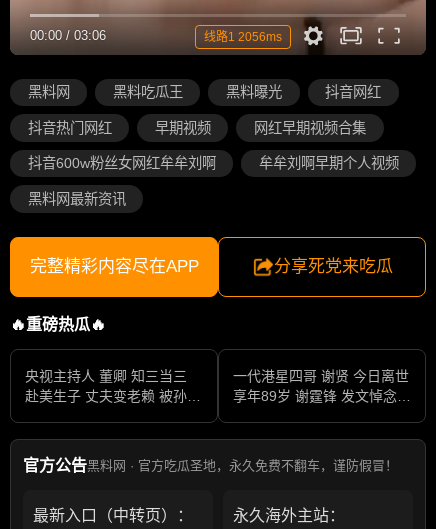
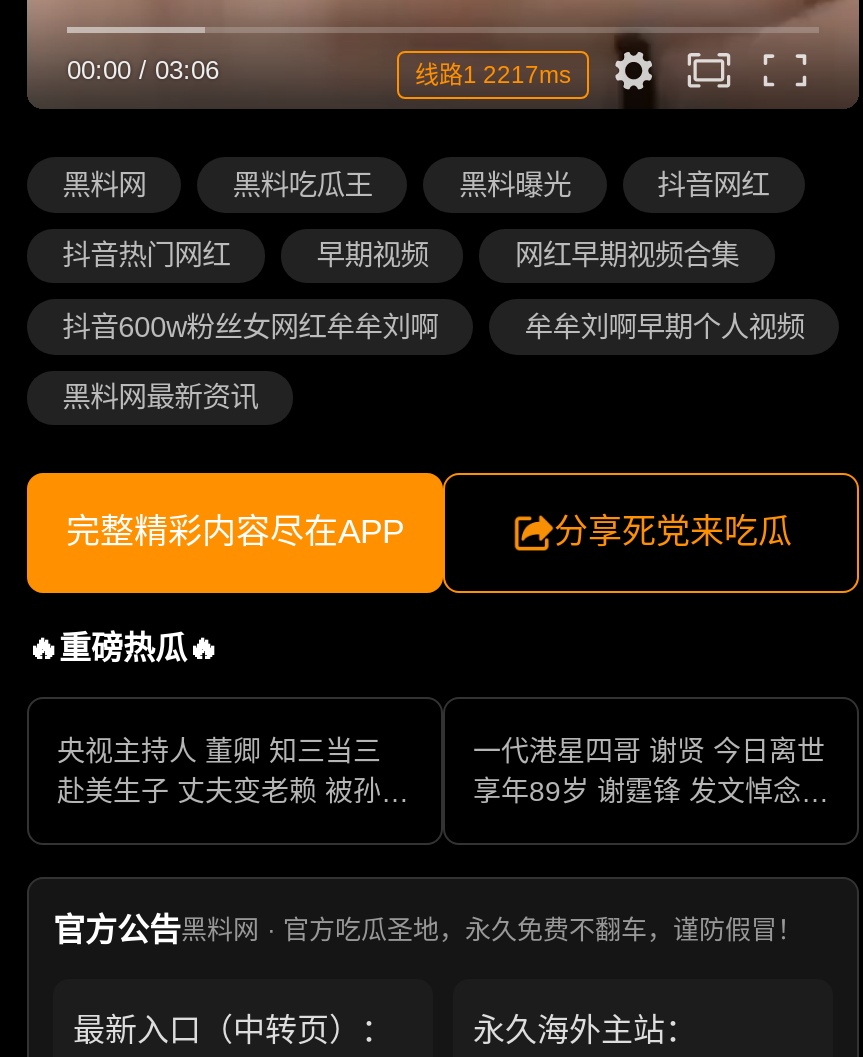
[204,30,282,44] 线路1 2056ms -> [415,61,571,89] 线路1 2217ms

